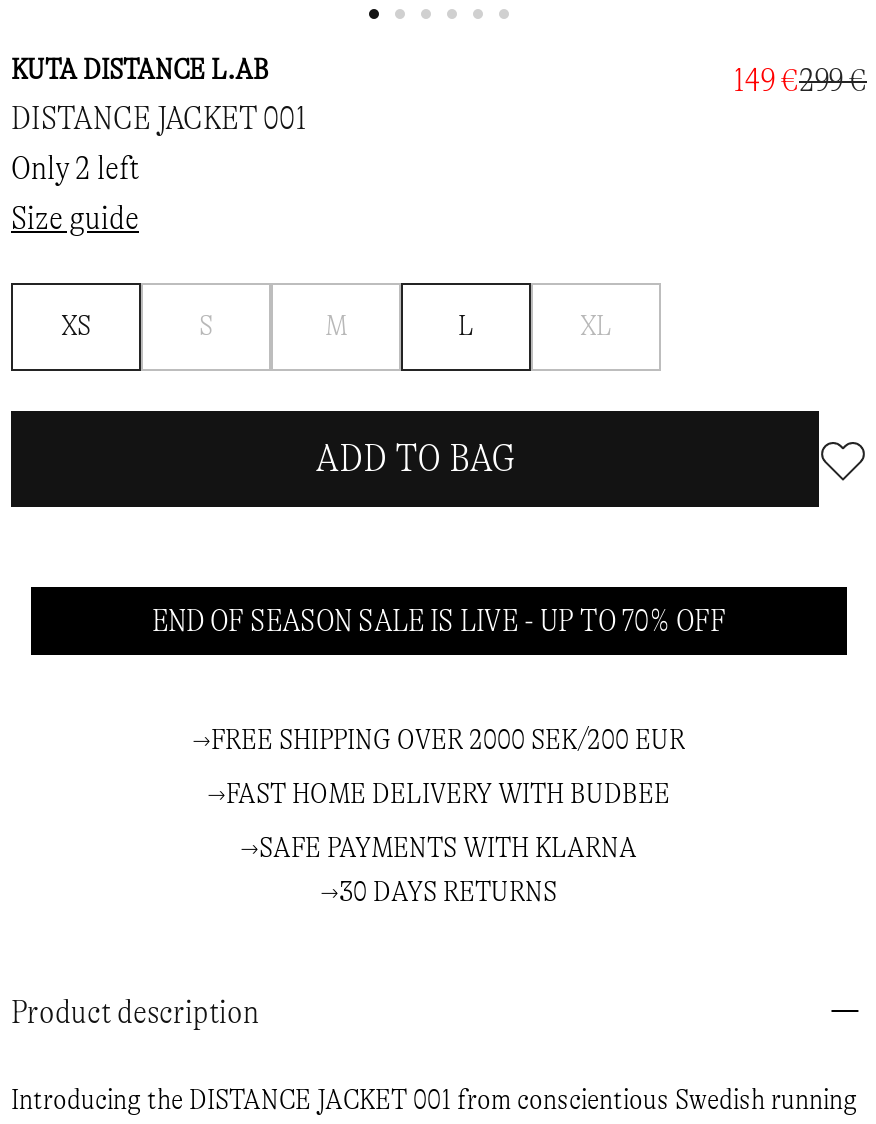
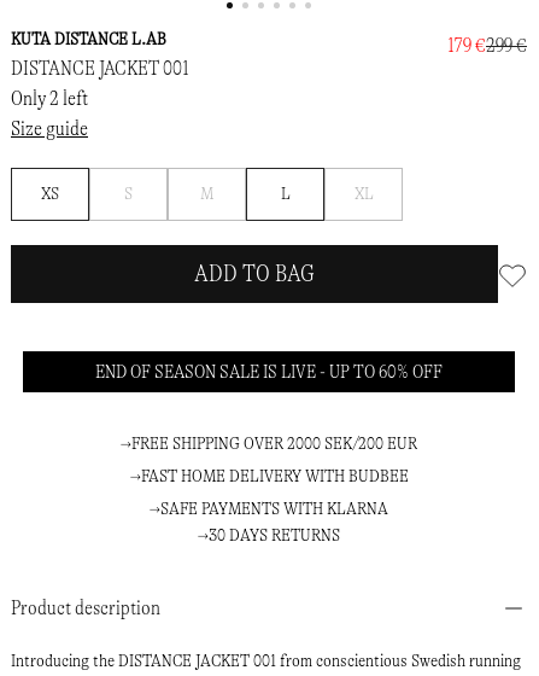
[733,61,867,99] 149 €299 € -> [447,34,527,57] 179 €299 €
[152,603,726,639] END OF SEASON SALE IS LIVE - UP TO 70% OFF -> [95,361,443,383] END OF SEASON SALE IS LIVE - UP TO 60% OFF

